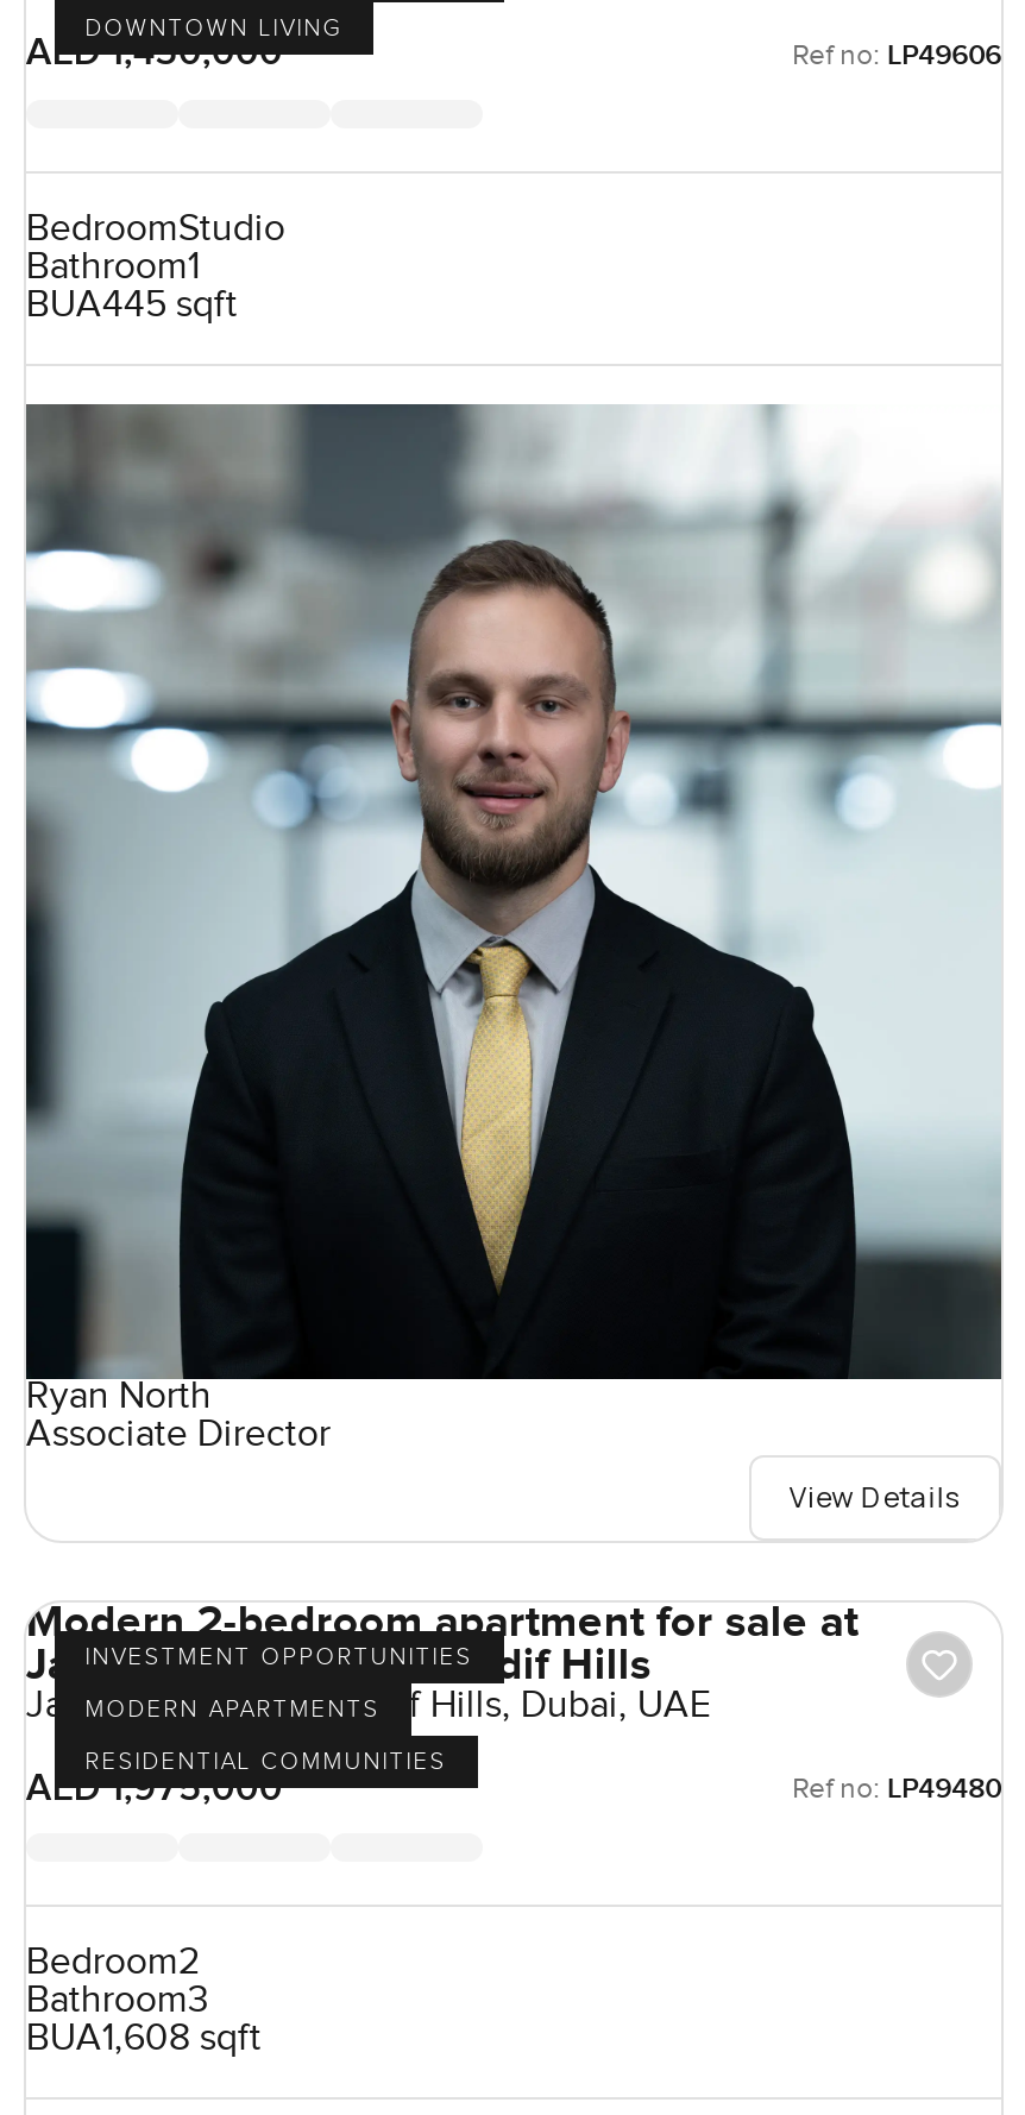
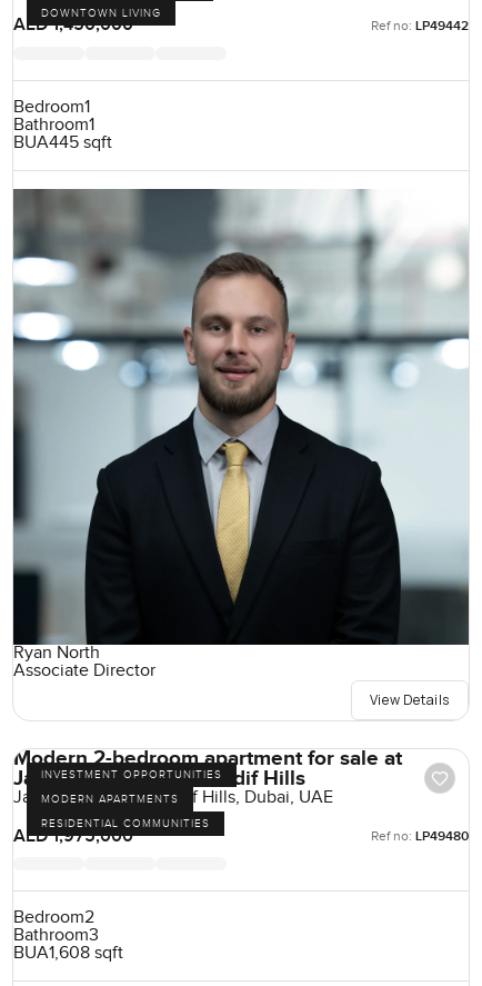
[792,38,1001,73] Ref no: LP49606 -> [371,18,469,34] Ref no: LP49442
[26,207,285,252] BedroomStudio -> [13,97,90,118] Bedroom1

